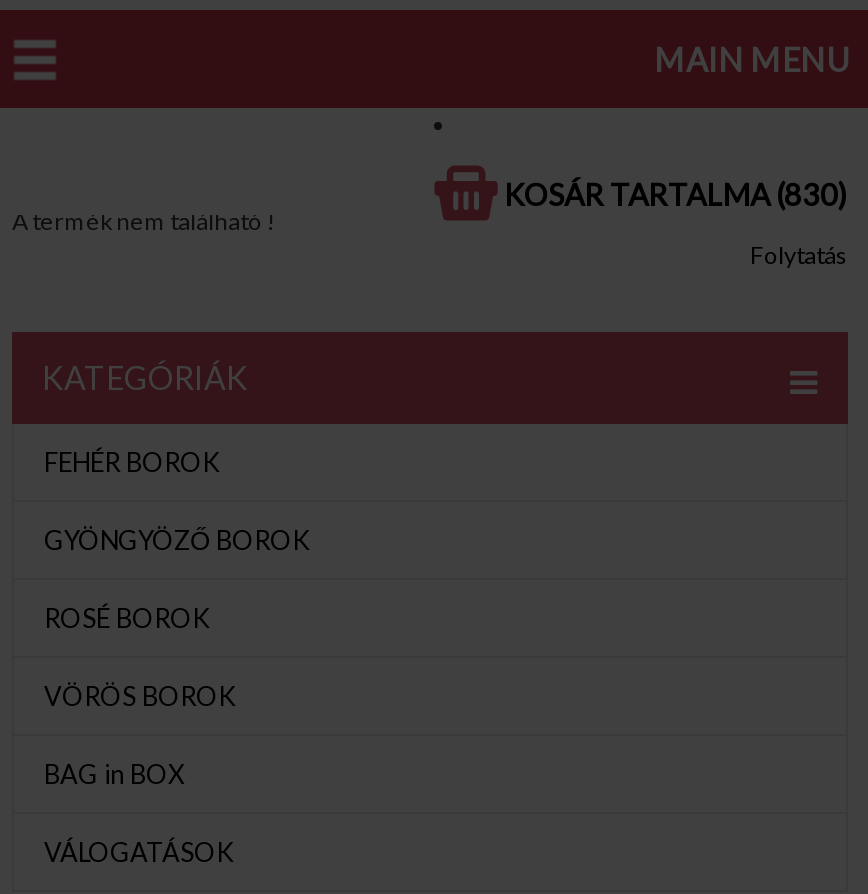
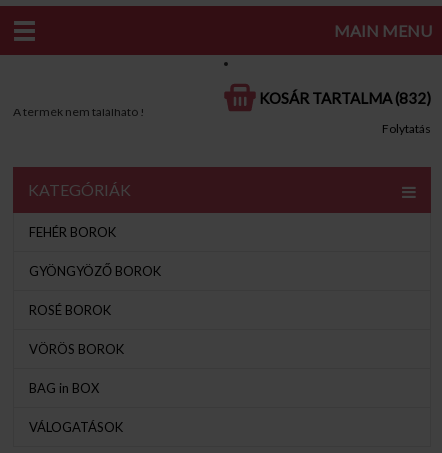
[498,175,848,211] KOSÁR TARTALMA (830) -> [256,88,431,106] KOSÁR TARTALMA (832)

